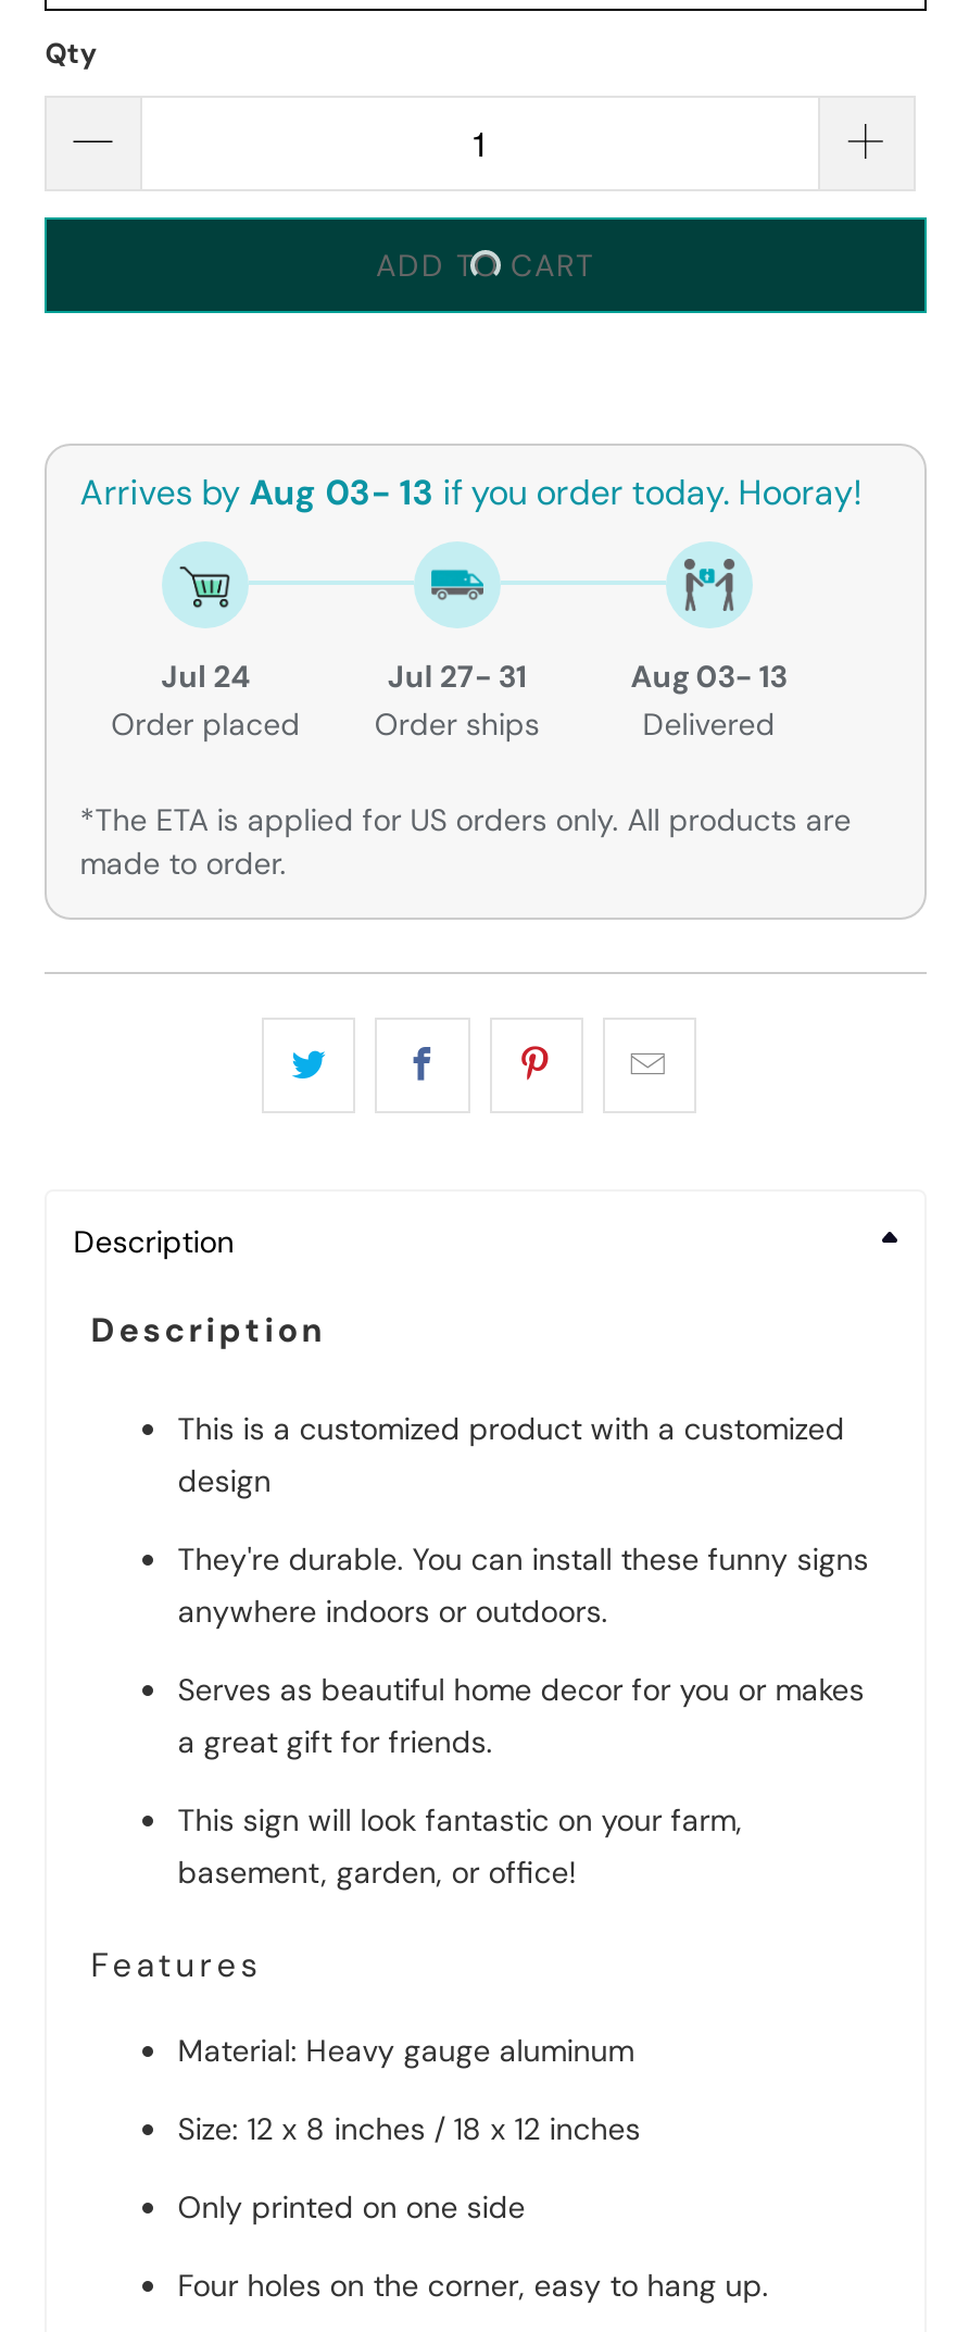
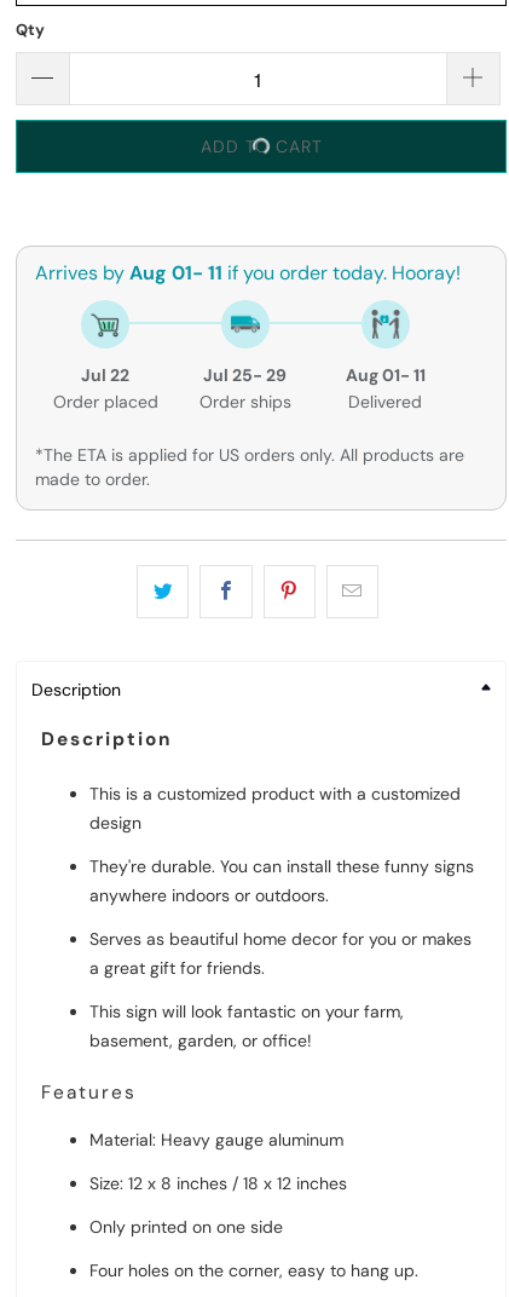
[80,469,862,514] Arrives by Aug 03- 13 if you order today. Hooray! -> [35,260,461,286] Arrives by Aug 01- 11 if you order today. Hooray!
[161,656,250,695] Jul 24 -> [81,364,129,386] Jul 22
[388,656,527,695] Jul 27- 31 -> [204,364,287,386] Jul 25- 29
[631,656,787,695] Aug 03- 13 -> [345,364,425,386] Aug 01- 11

